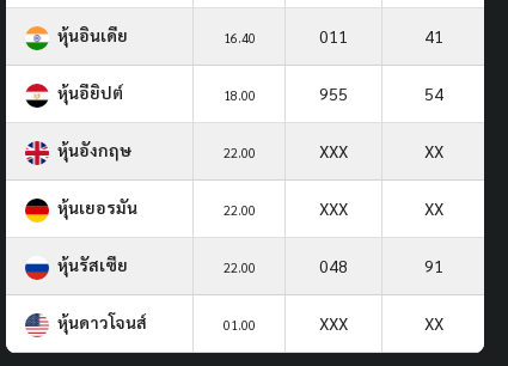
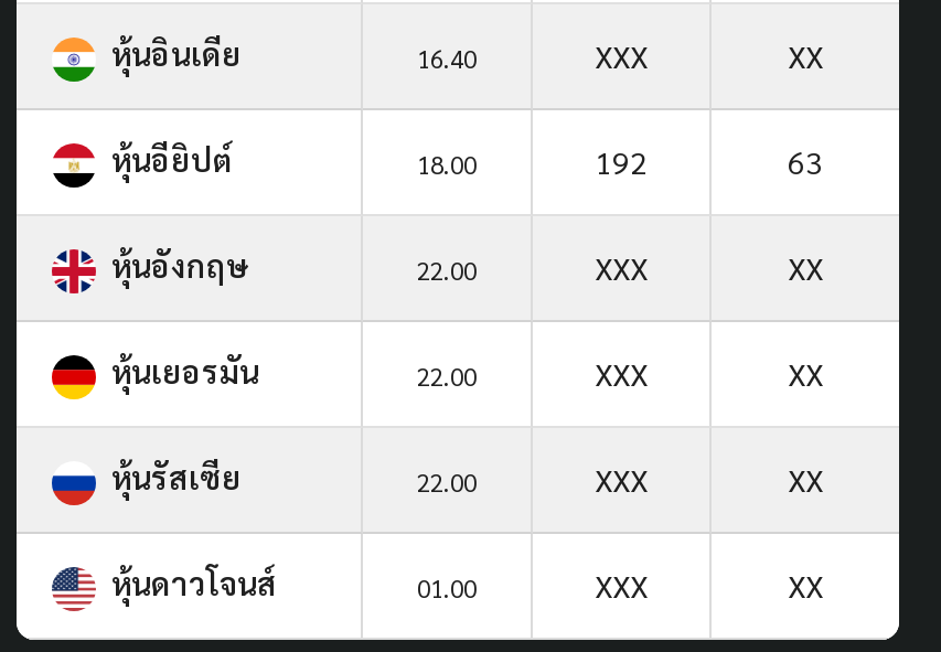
[319,25,443,46] 011 | 41 -> [595,35,823,75] XXX | XX
[319,82,348,104] 955 -> [595,141,648,180] 192
[424,82,443,104] 54 -> [788,141,823,180] 63
[319,255,443,276] 048 | 91 -> [595,458,823,498] XXX | XX

